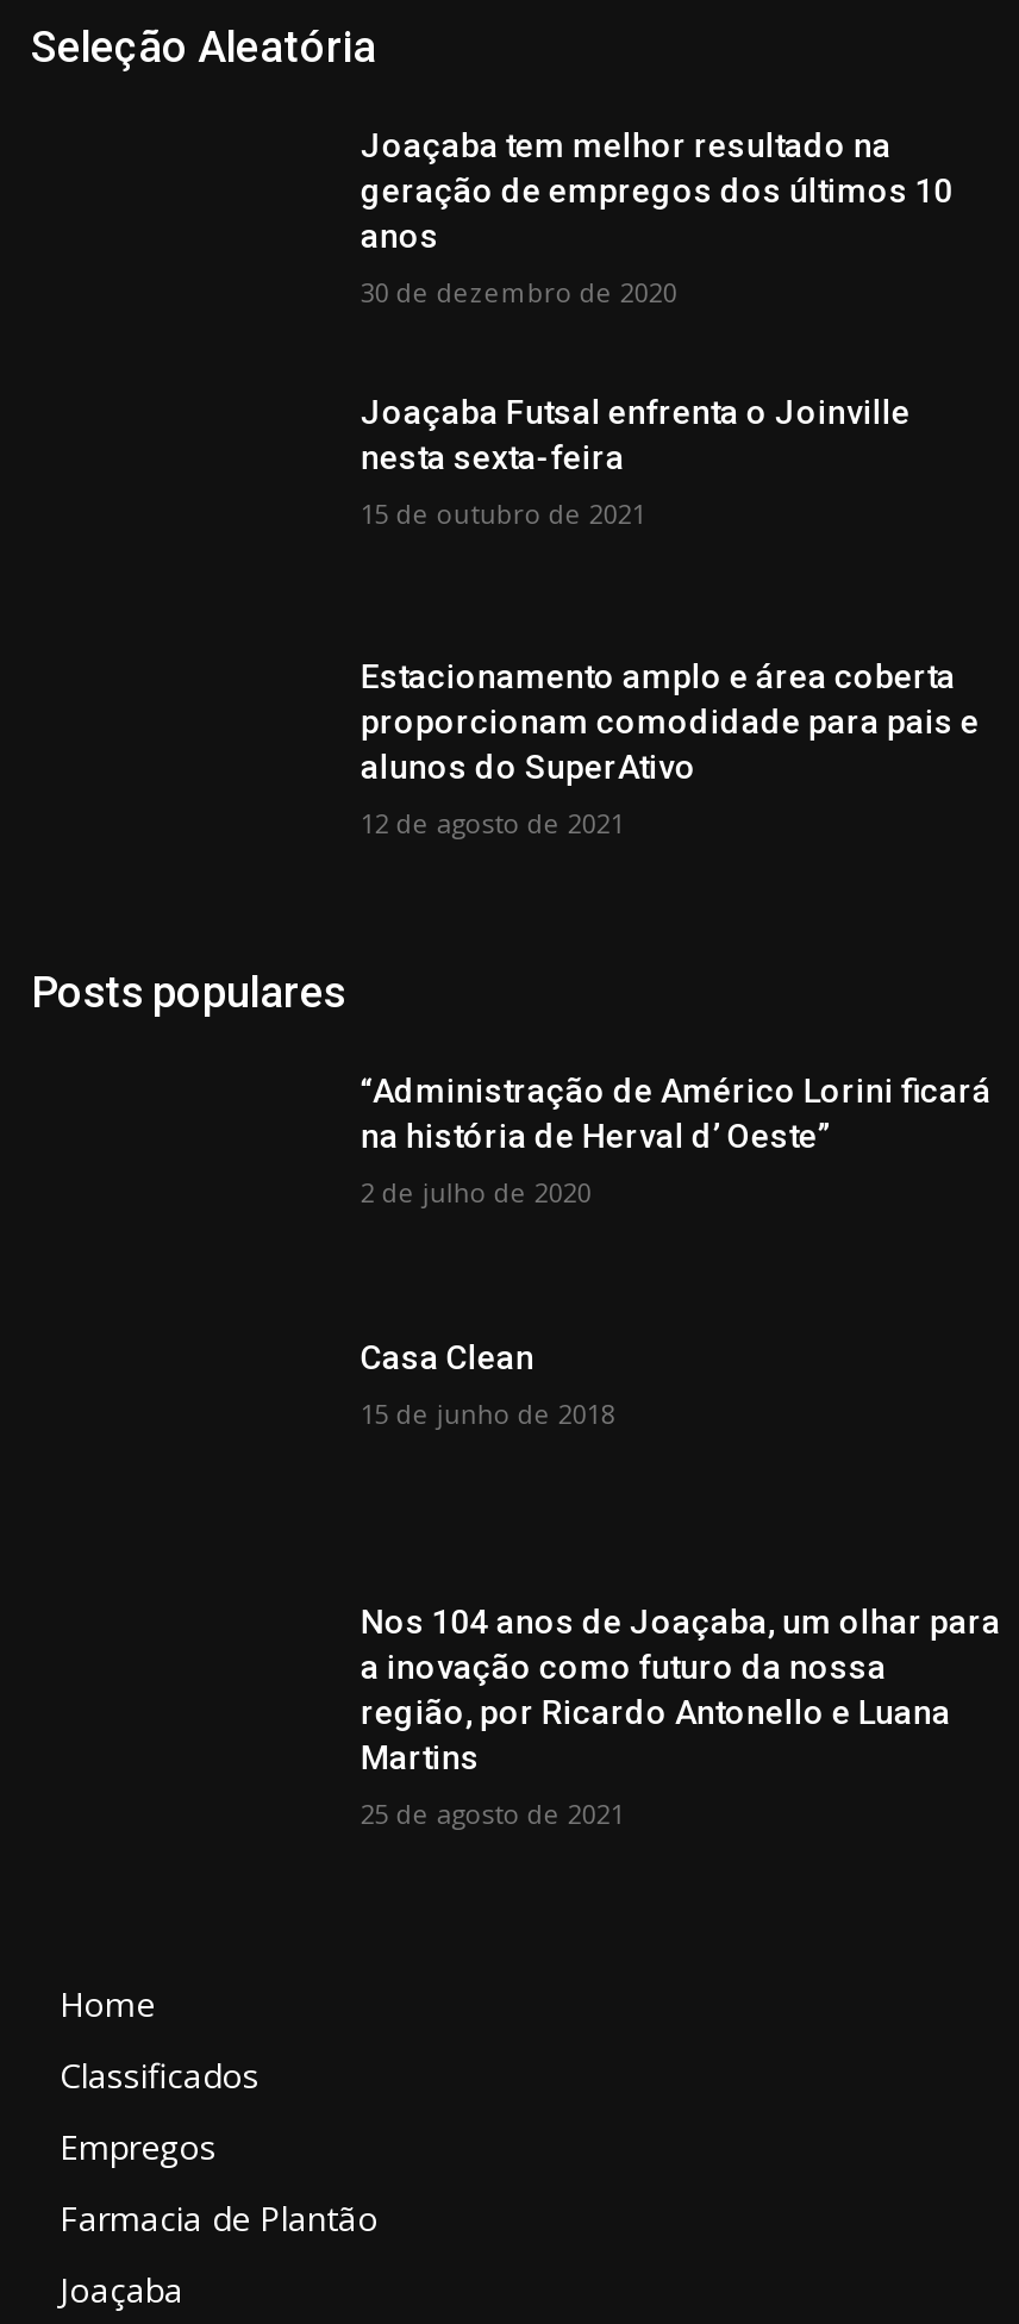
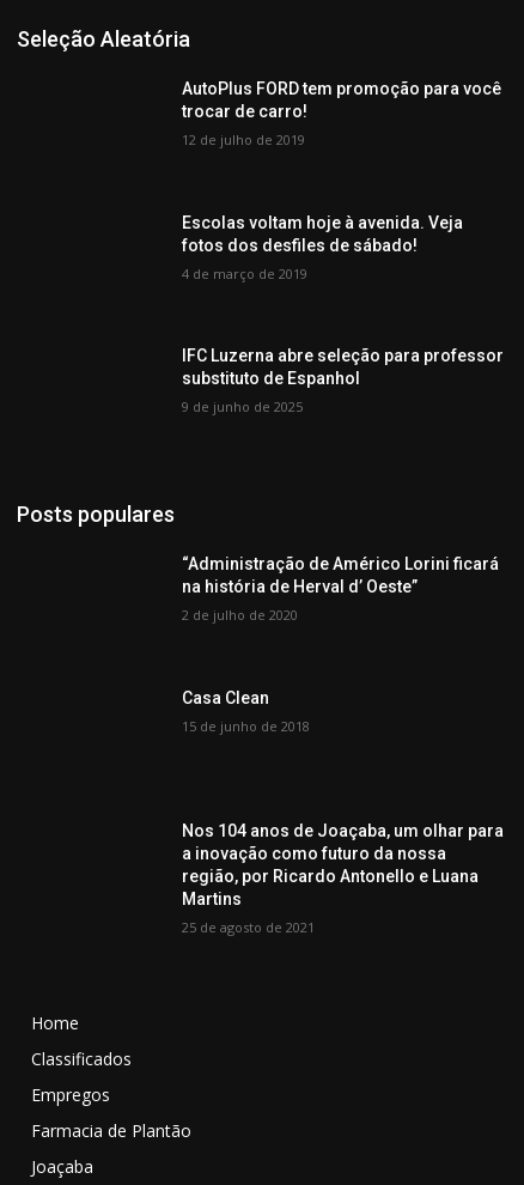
[360,126,953,255] Joaçaba tem melhor resultado na | geração de empregos dos últimos 10 | anos -> [182,79,502,121] AutoPlus FORD tem promoção para você | trocar de carro!
[360,274,677,310] 30 de dezembro de 2020 -> [182,130,306,148] 12 de julho de 2019
[360,392,910,475] Joaçaba Futsal enfrenta o Joinville | nesta sexta-feira -> [182,213,463,254] Escolas voltam hoje à avenida. Veja | fotos dos desfiles de sábado!
[360,494,646,530] 15 de outubro de 2021 -> [182,264,308,282] 4 de março de 2019
[360,658,979,786] Estacionamento amplo e área coberta | proporcionam comodidade para pais e | alunos do SuperAtivo -> [182,346,504,388] IFC Luzerna abre seleção para professor | substituto de Espanhol
[360,806,625,841] 12 de agosto de 2021 -> [182,398,303,416] 9 de junho de 2025

